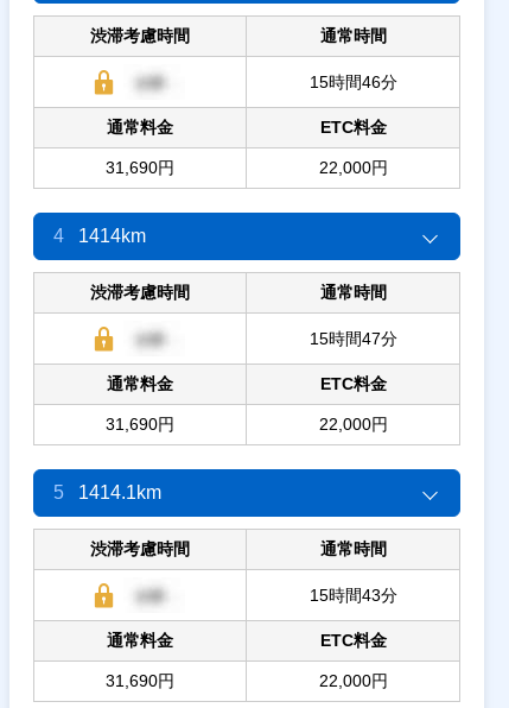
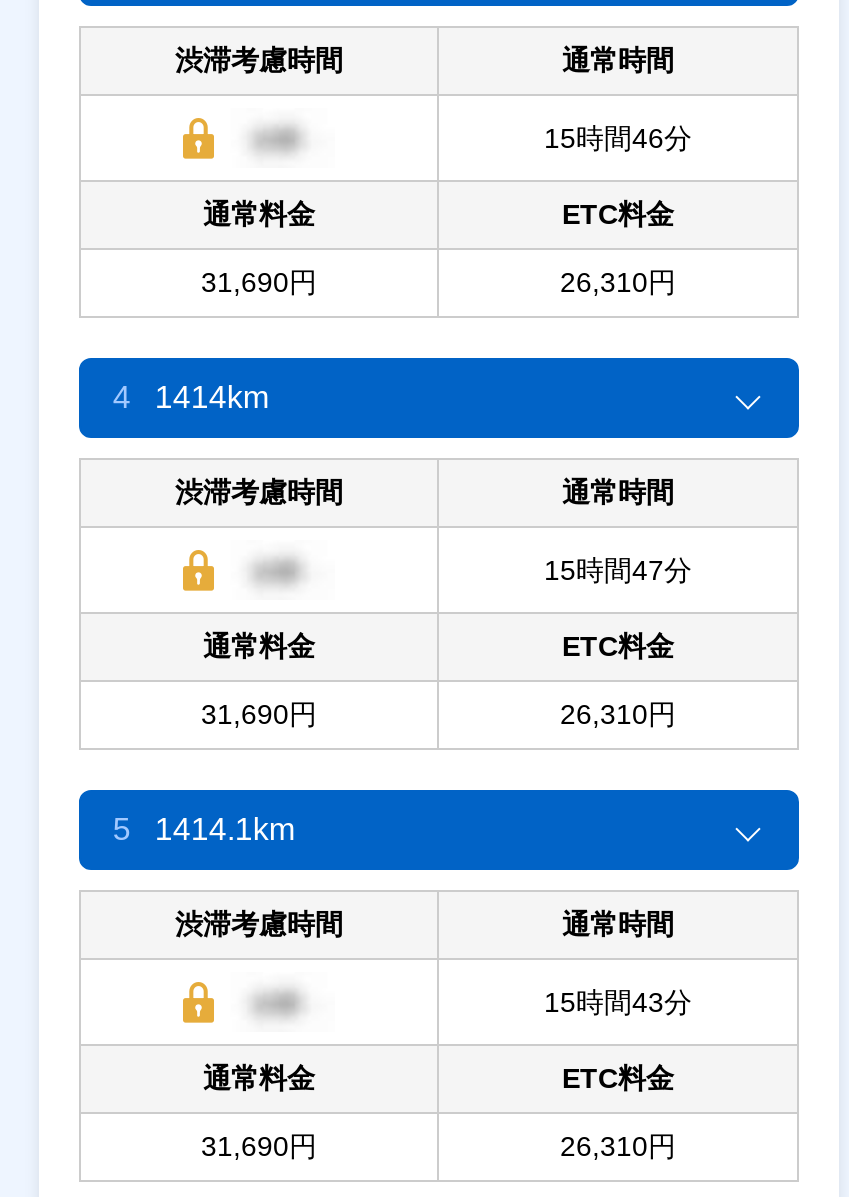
[319,158,387,177] 22,000円 -> [560,266,676,298] 26,310円
[319,415,387,434] 22,000円 -> [560,698,676,730] 26,310円
[319,671,387,690] 22,000円 -> [560,1130,676,1162] 26,310円

